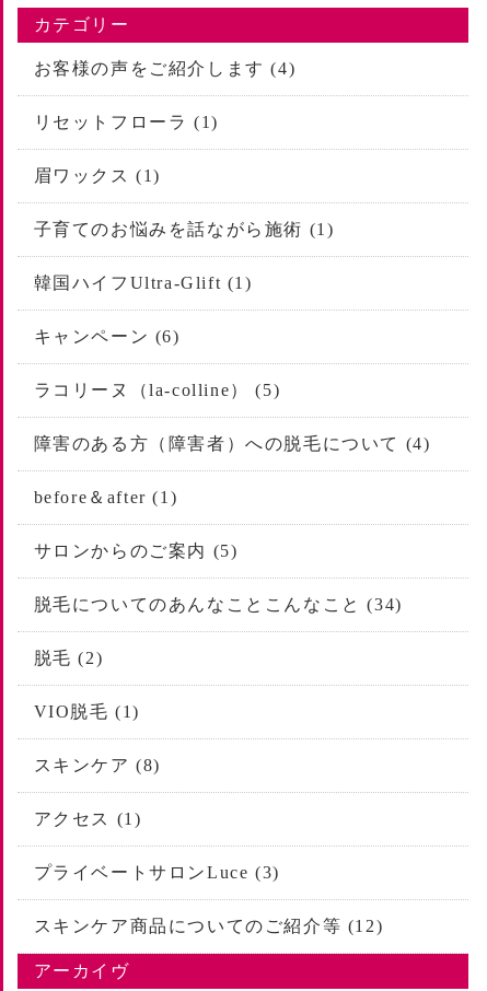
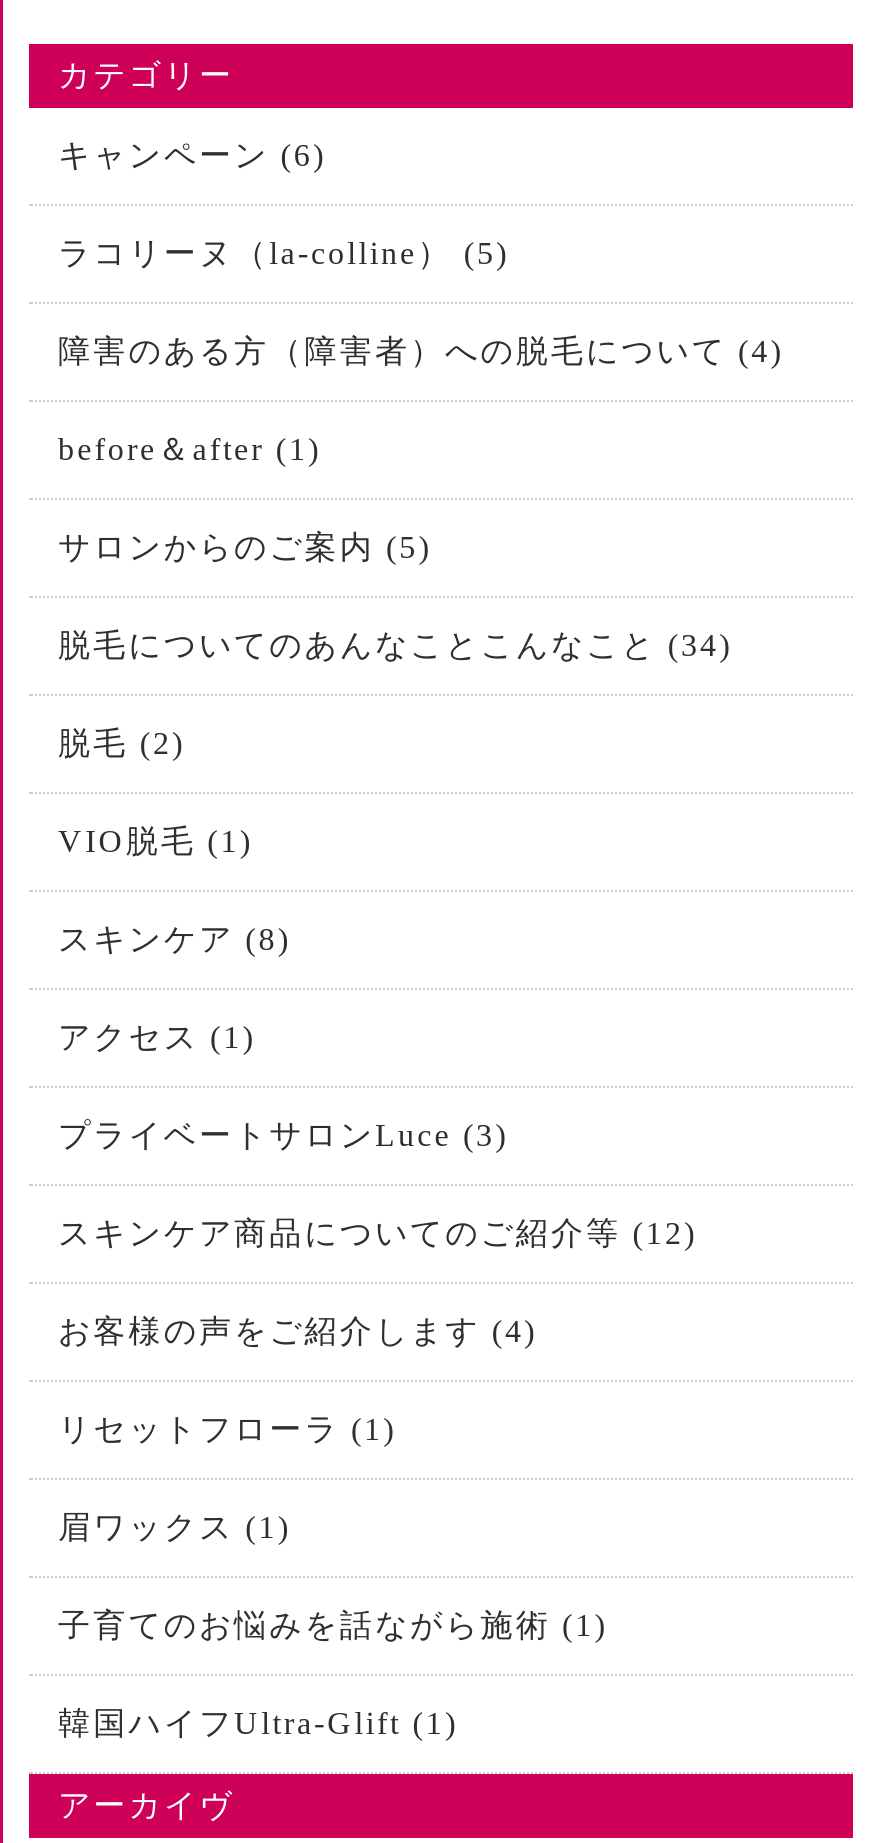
moved [33,59,334,292] -> [58,1314,608,1740]: お客様の声をご紹介します (4) | リセットフローラ (1) | 眉ワックス (1) | 子育てのお悩みを話ながら施術 (1) | 韓国ハイフUltra-Glift (1)
moved [33,327,431,935] -> [58,138,784,1250]: キャンペーン (6) | ラコリーヌ（la-colline） (5) | 障害のある方（障害者）への脱毛について (4) | ... | プライベートサロンLuce (3) | スキンケア商品についてのご紹介等 (12)

